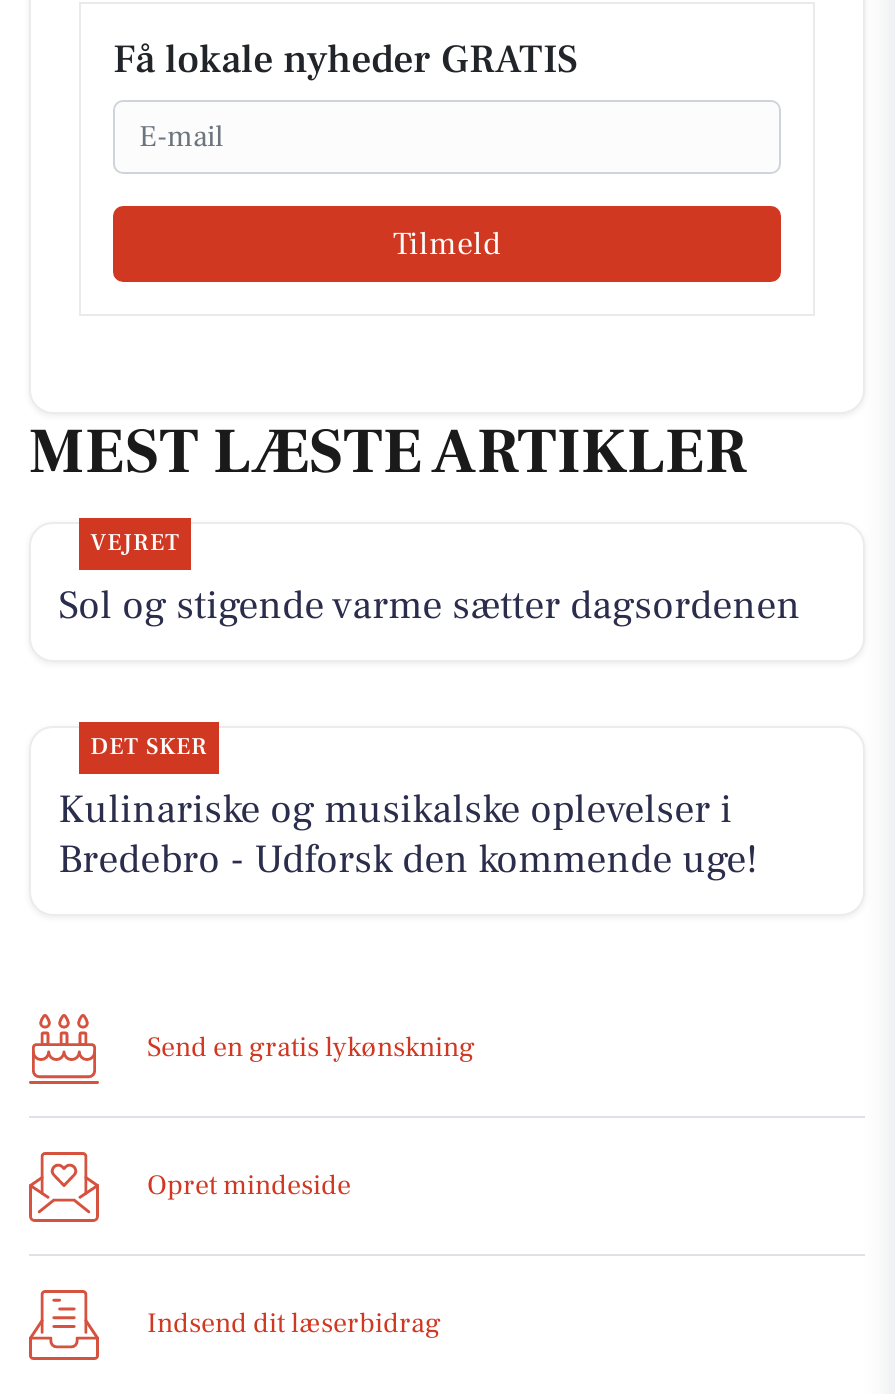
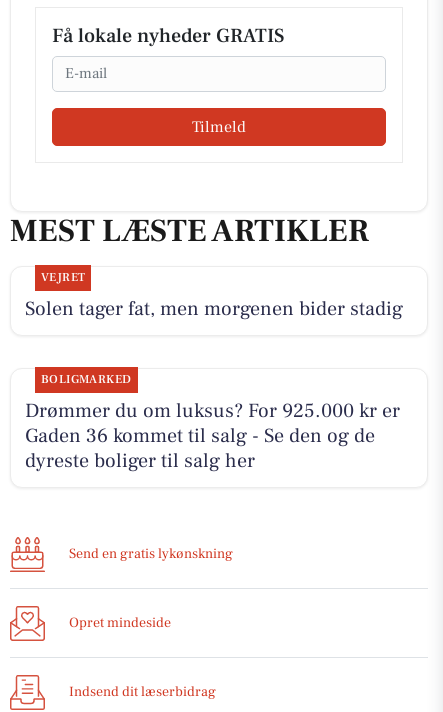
[58,580,800,632] Sol og stigende varme sætter dagsordenen -> [25,296,403,322] Solen tager fat, men morgenen bider stadig
[58,733,758,887] DET SKER | Kulinariske og musikalske oplevelser i | Bredebro - Udforsk den kommende uge! -> [25,372,400,474] BOLIGMARKED | Drømmer du om luksus? For 925.000 kr er | Gaden 36 kommet til salg - Se den og de | dyreste boliger til salg her

